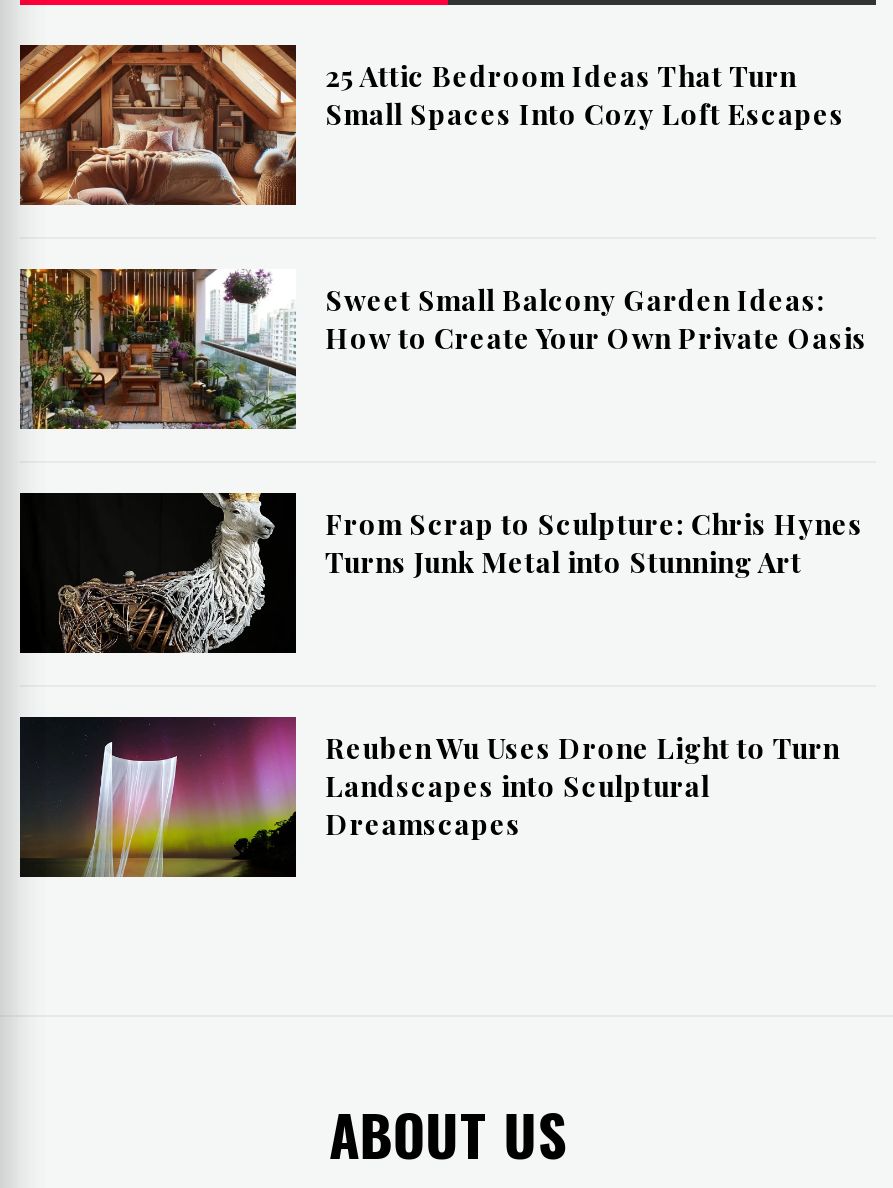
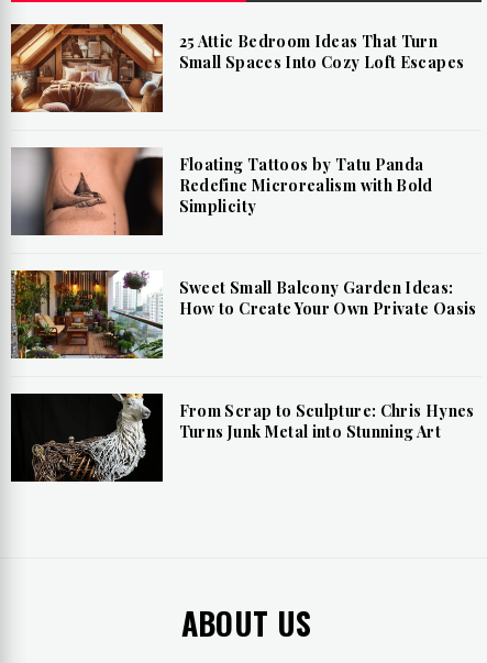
none -> [12,147,433,236] [image] | Floating Tattoos by Tatu Panda | Redefine Microrealism with Bold | Simplicity
moved [18,263,867,581] -> [10,267,477,442]: [image] | Sweet Small Balcony Garden Ideas: | How to Create Your Own Private Oasis | From Scrap to Sculpture: Chris Hynes | Turns Junk Metal into Stunning Art
[20,715,840,879] [image] | Reuben Wu Uses Drone Light to Turn | Landscapes into Sculptural | Dreamscapes -> none

